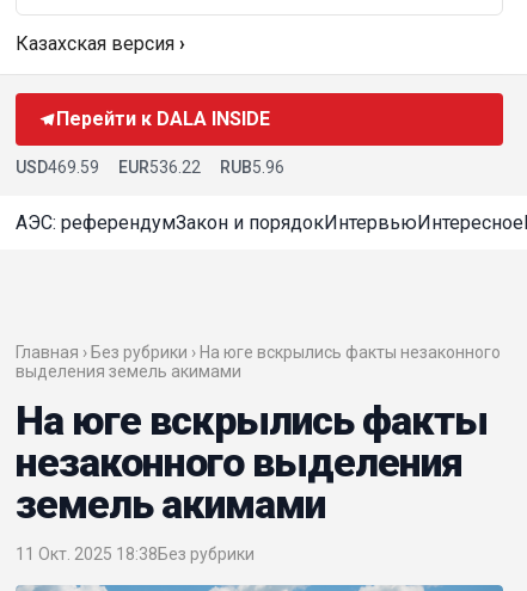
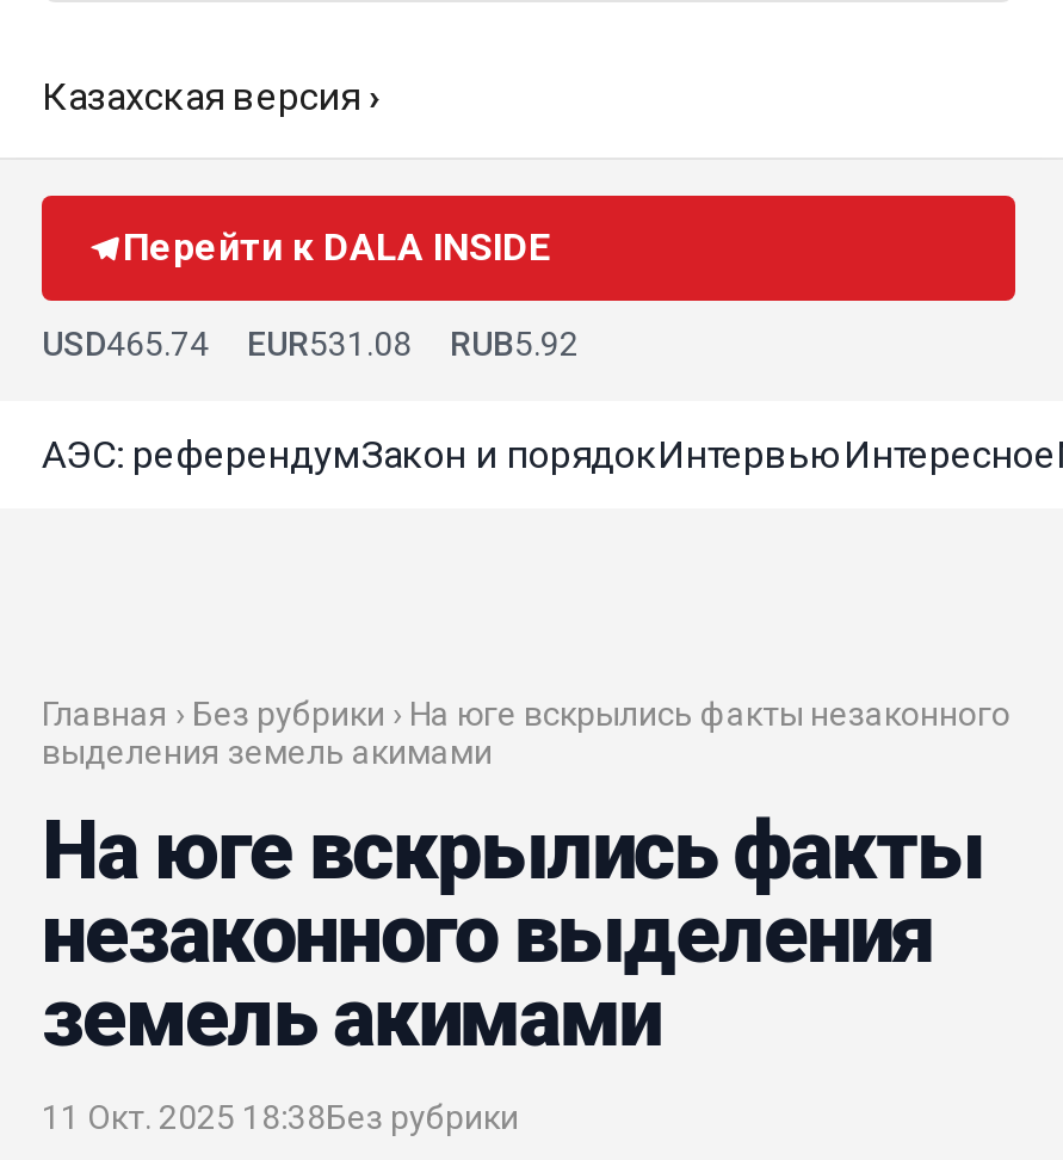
[16,158,99,177] USD469.59 -> [42,325,209,363] USD465.74
[118,158,201,177] EUR536.22 -> [247,325,412,363] EUR531.08
[220,158,284,177] RUB5.96 -> [450,325,579,363] RUB5.92

